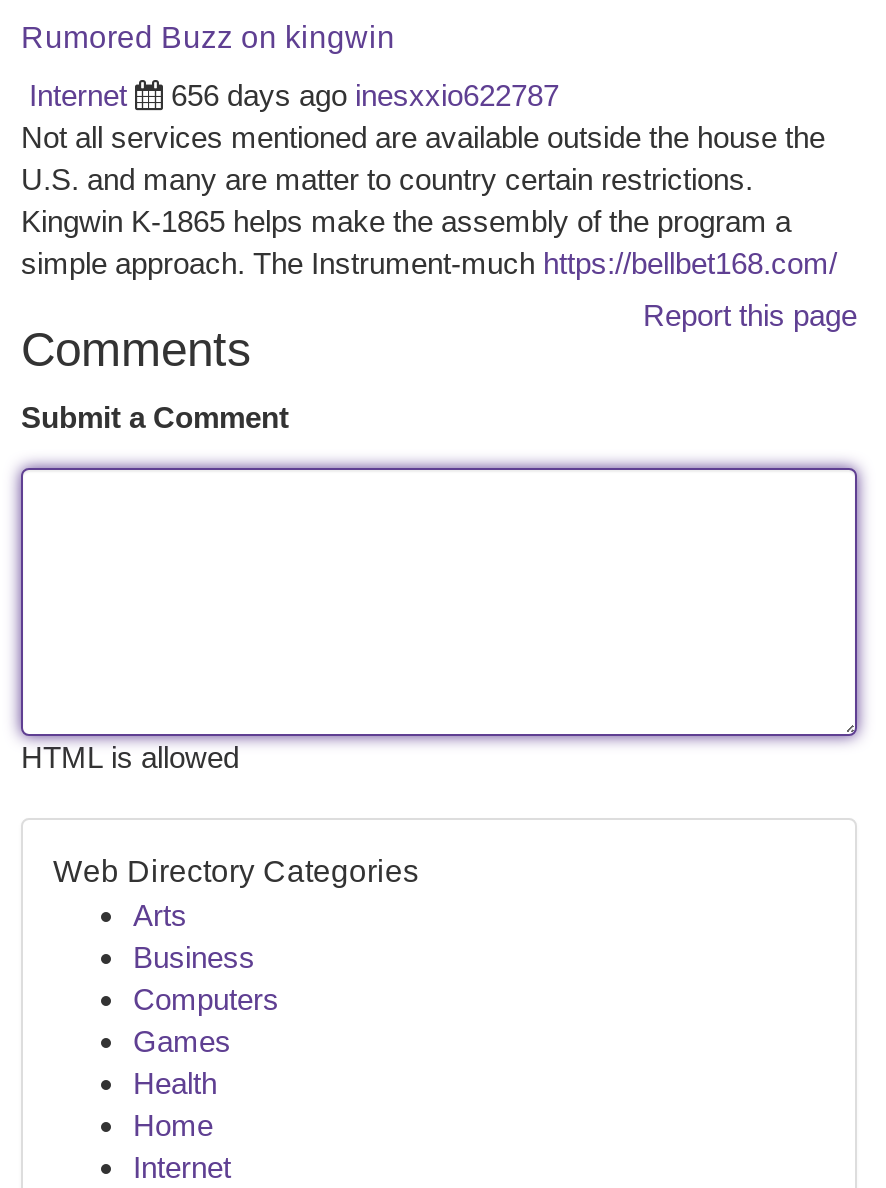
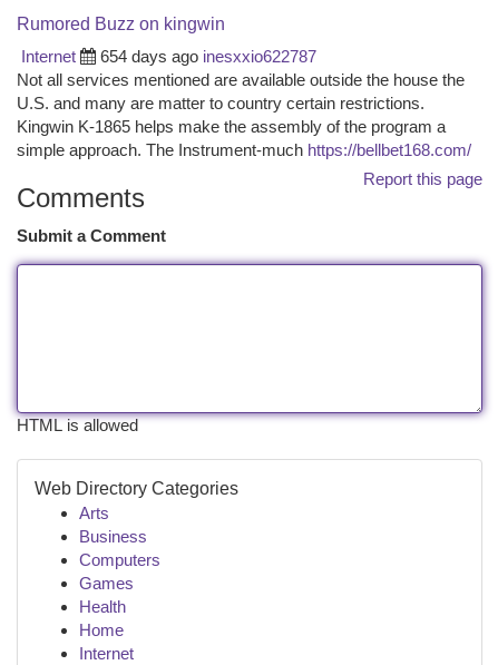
[171,78,559,112] 656 days ago inesxxio622787 -> [100,47,316,66] 654 days ago inesxxio622787

